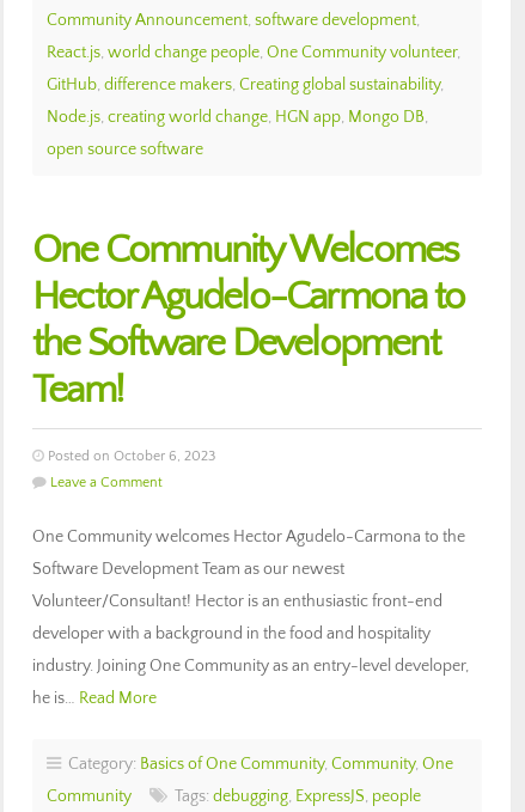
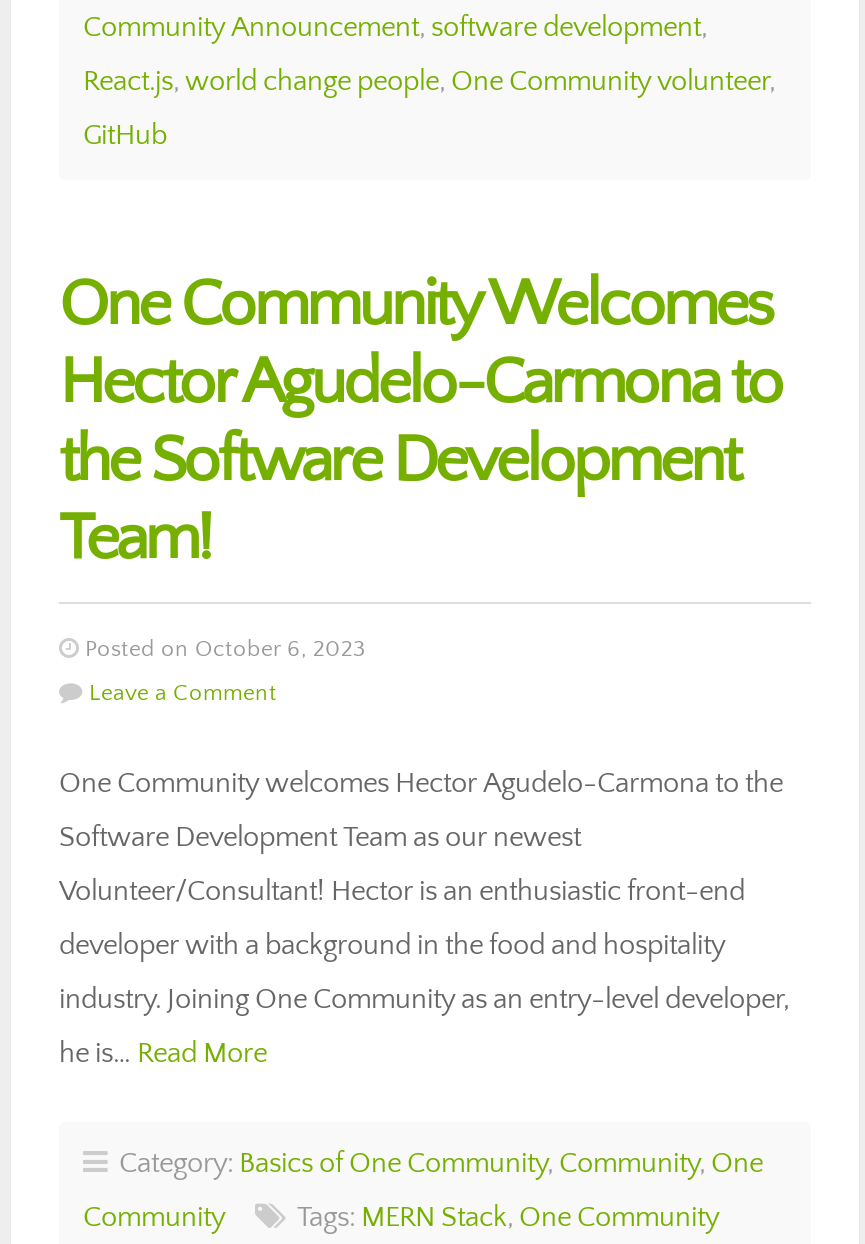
[47,75,444,159] GitHub, difference makers, Creating global sustainability, | Node.js, creating world change, HGN app, Mongo DB, | open source software -> [83,119,167,151] GitHub
[167,786,421,806] Tags: debugging, ExpressJS, people -> [285,1201,719,1233] Tags: MERN Stack, One Community

